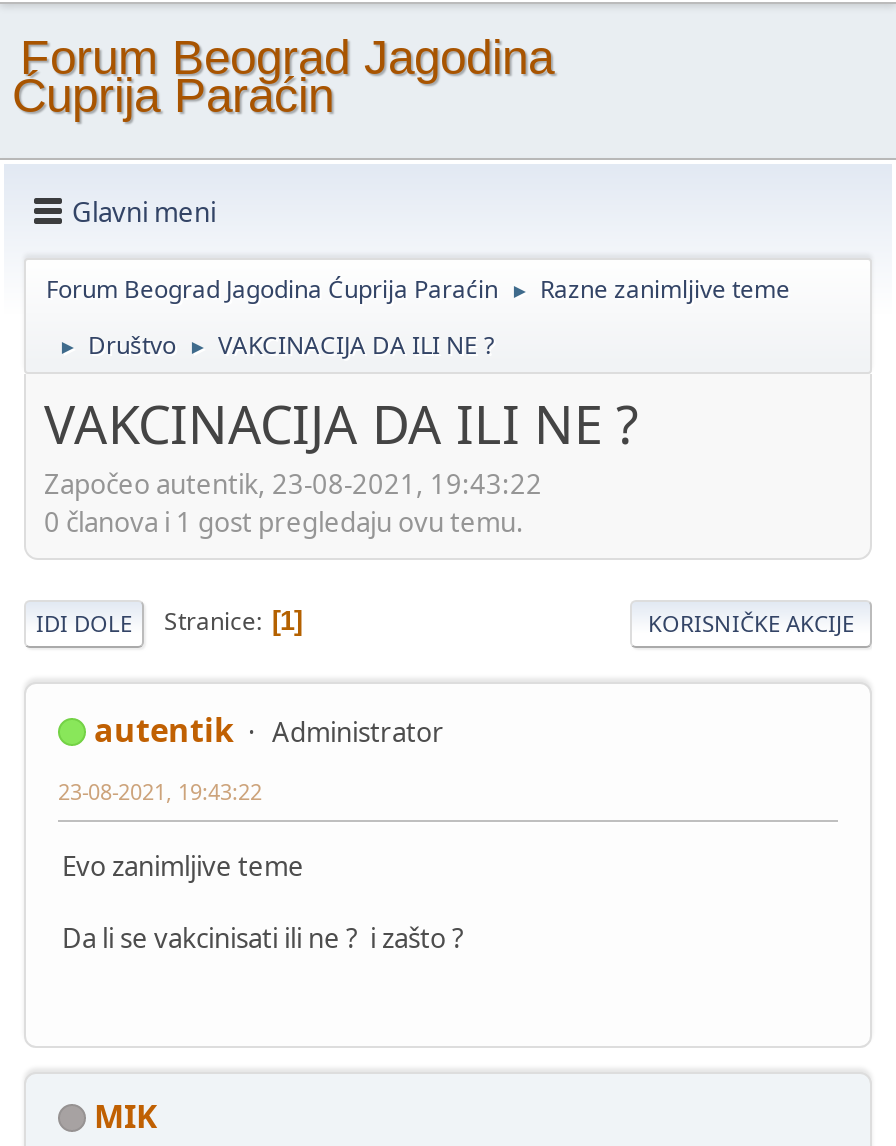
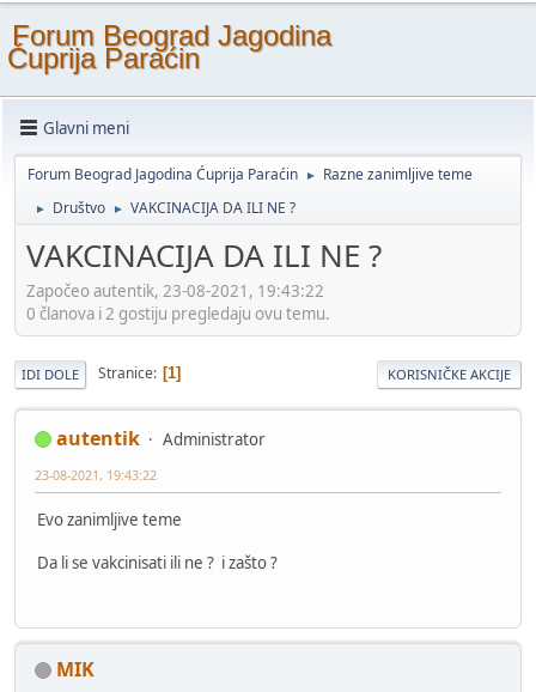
[44,503,524,539] 0 članova i 1 gost pregledaju ovu temu. -> [26,302,330,324] 0 članova i 2 gostiju pregledaju ovu temu.

